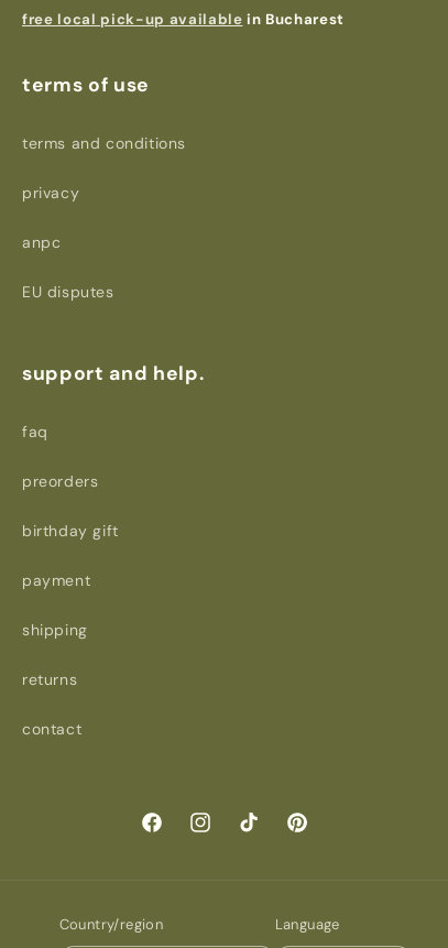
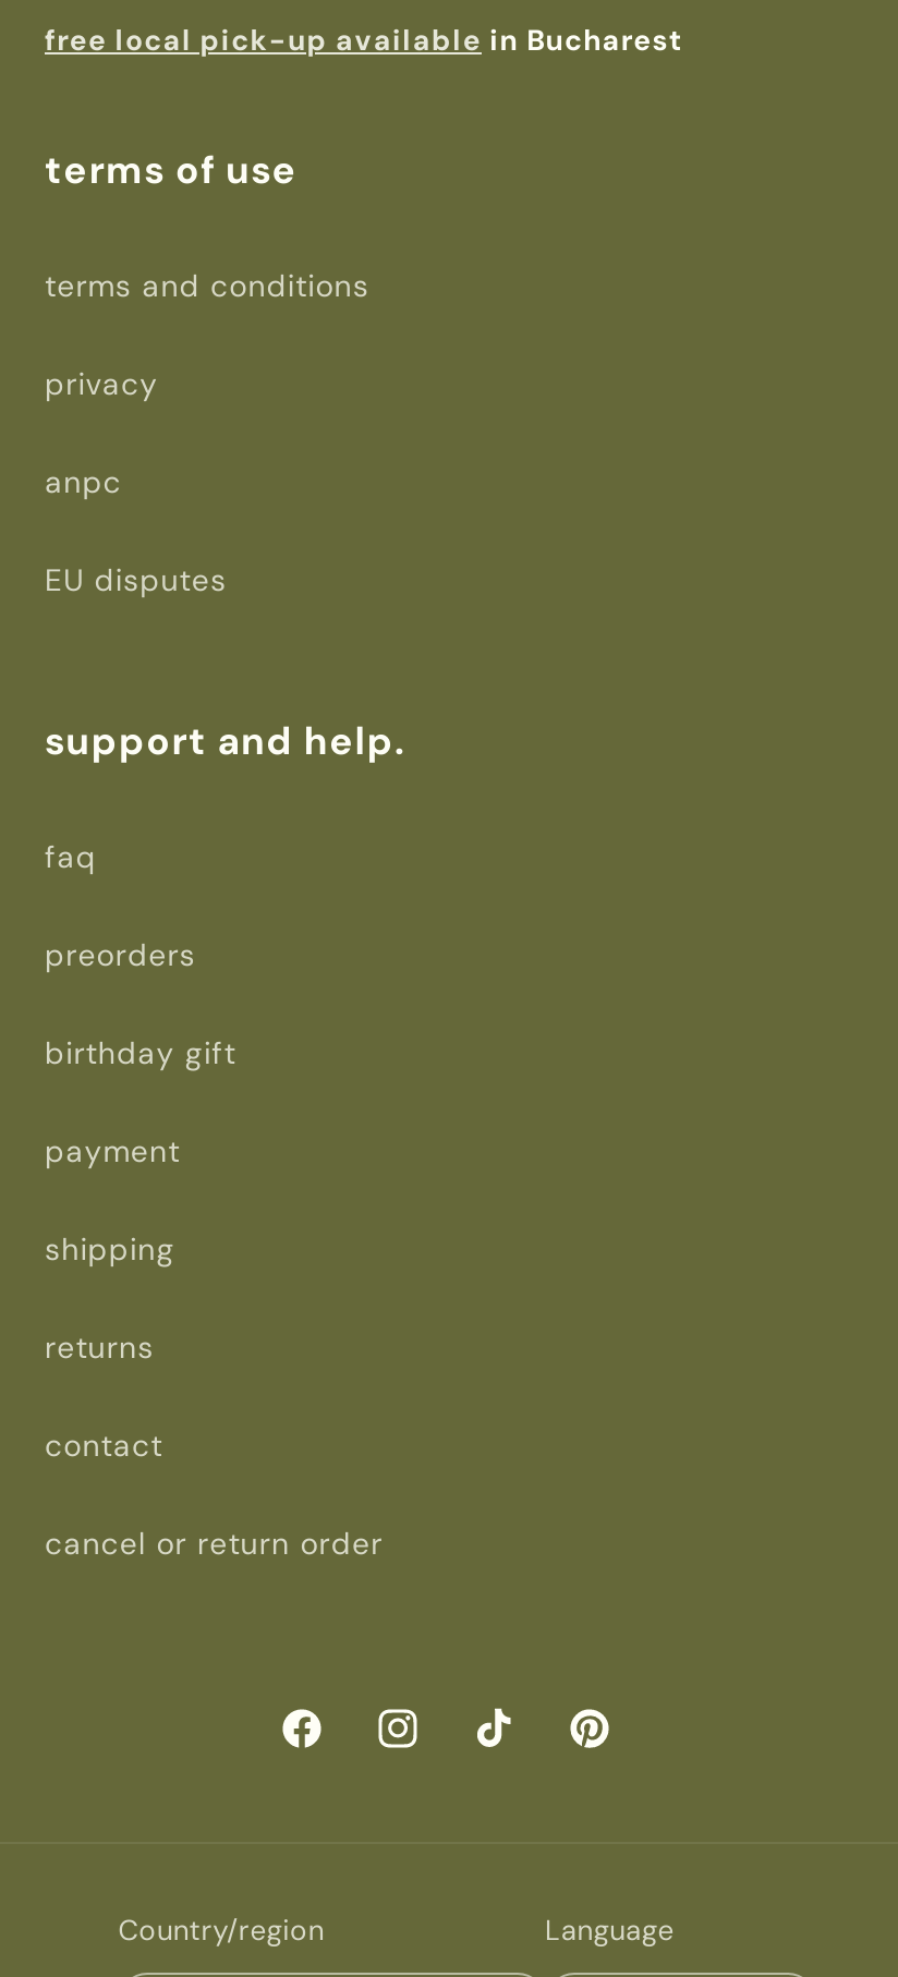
none -> [45,1524,383,1563] cancel or return order

